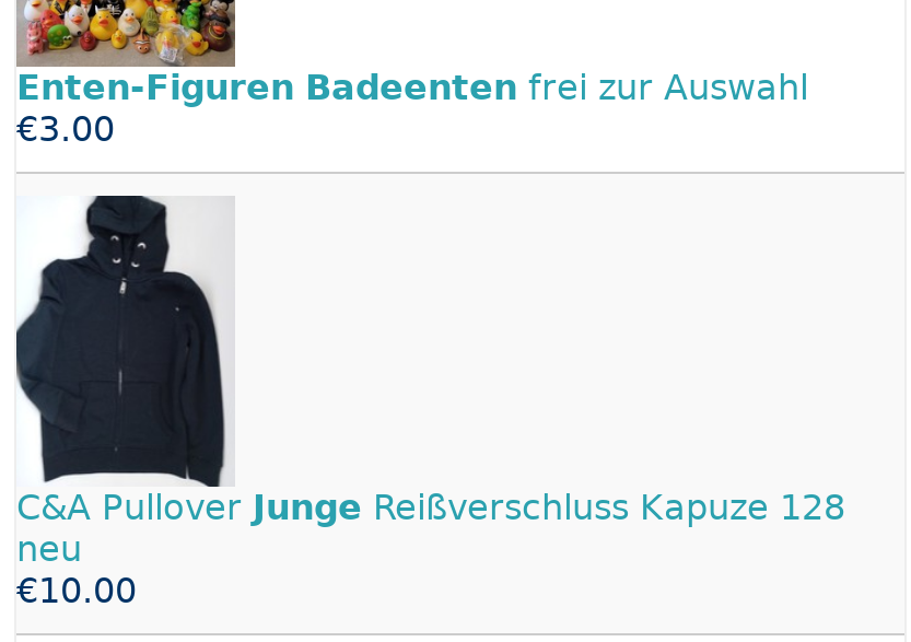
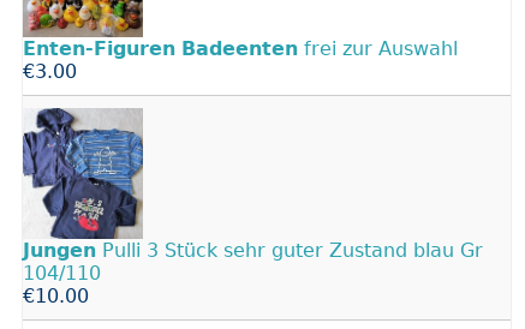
[14,195,845,570] [image] | C&A Pullover Junge Reißverschluss Kapuze 128 | neu -> [22,107,483,285] [image] | JungenPulli 3 Stück sehr guter Zustand blau Gr | 104/110

